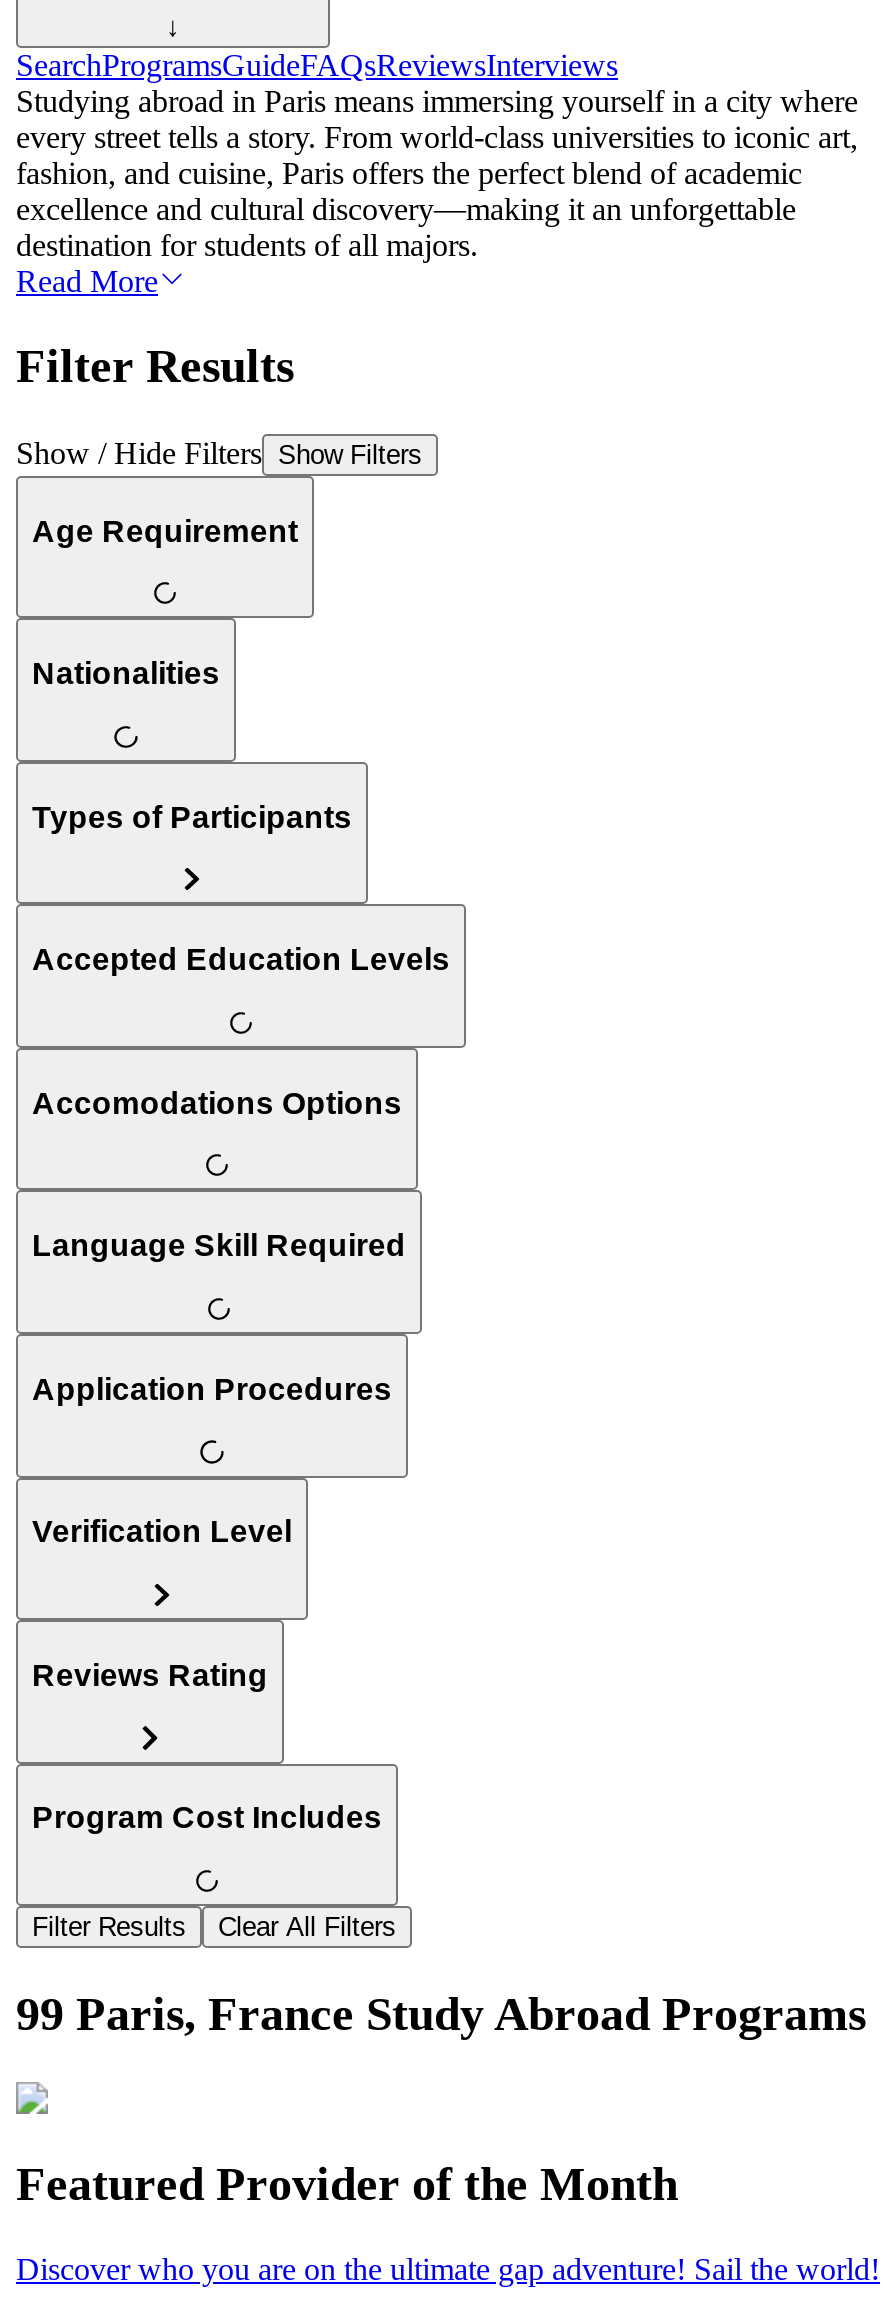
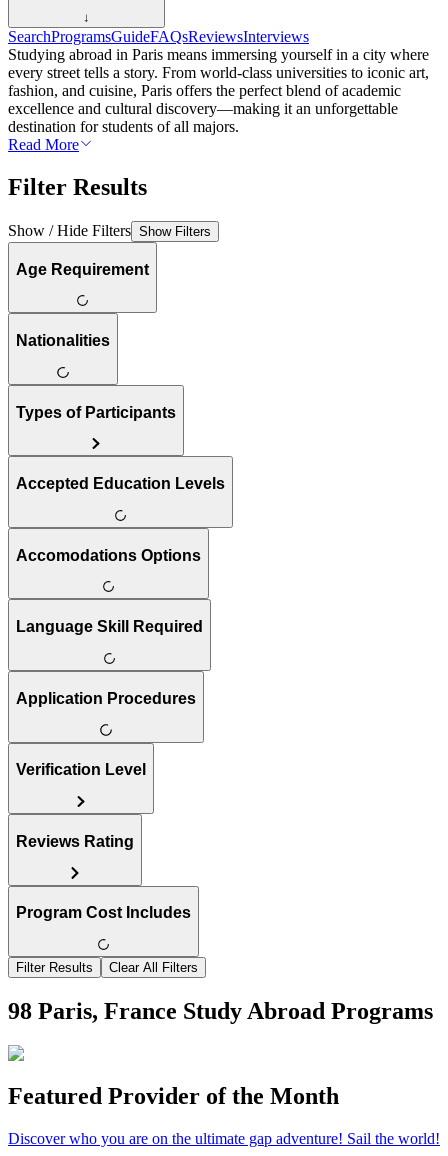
[16,1988,866,2040] 99 Paris, France Study Abroad Programs -> [8,998,433,1024] 98 Paris, France Study Abroad Programs

